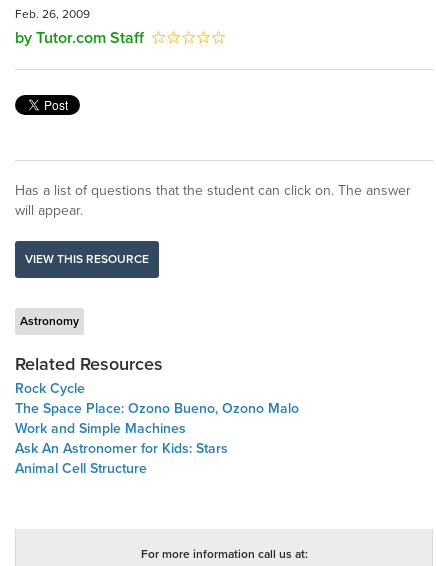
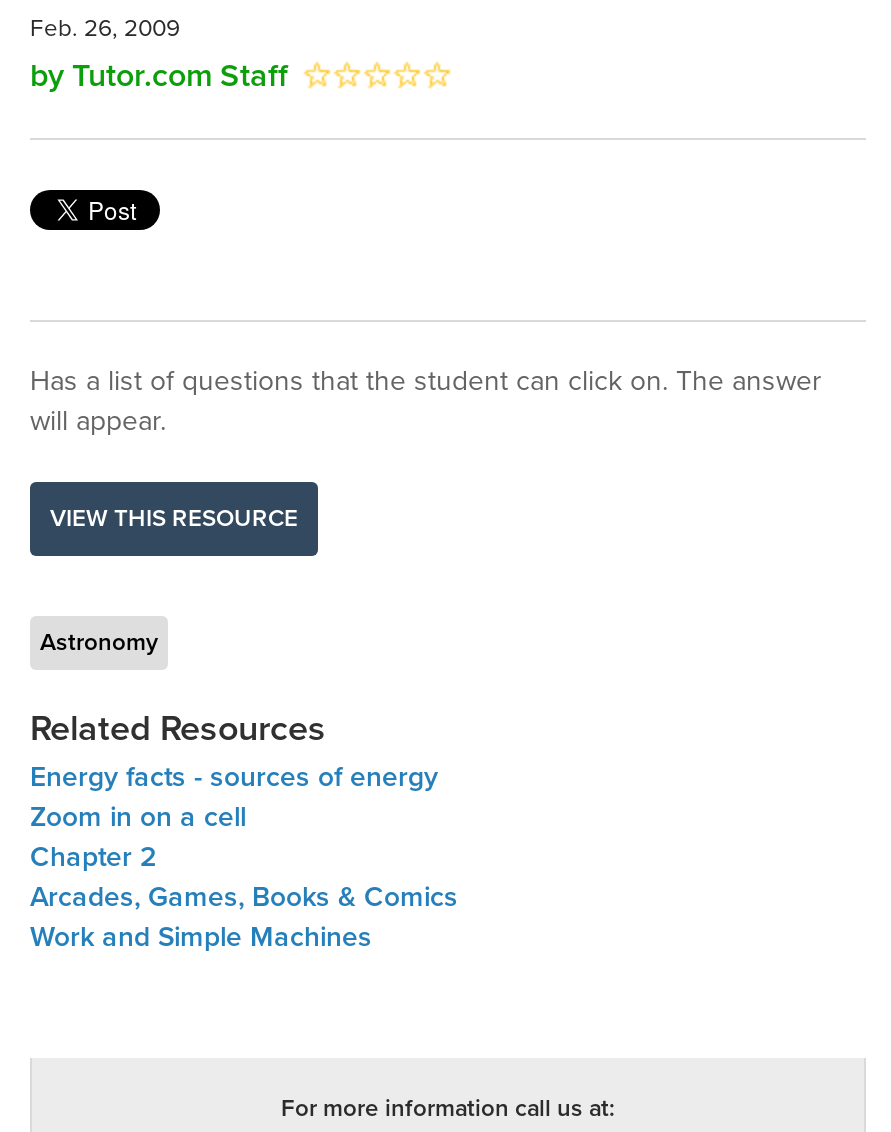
[15,380,299,417] Rock Cycle | The Space Place: Ozono Bueno, Ozono Malo -> [30,760,458,914] Energy facts - sources of energy | Zoom in on a cell | Chapter 2 | Arcades, Games, Books & Comics
moved [15,420,186,437] -> [30,920,372,954]: Work and Simple Machines
[15,440,228,477] Ask An Astronomer for Kids: Stars | Animal Cell Structure -> none

